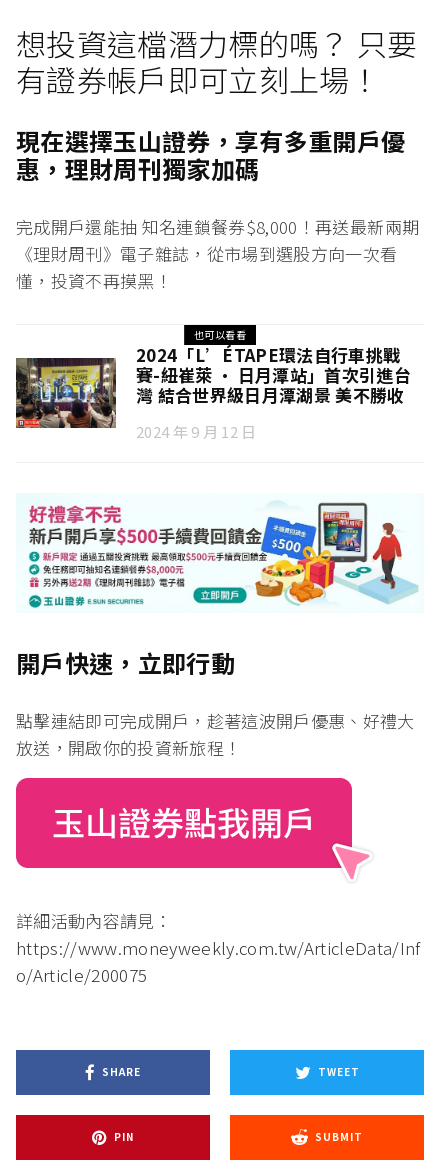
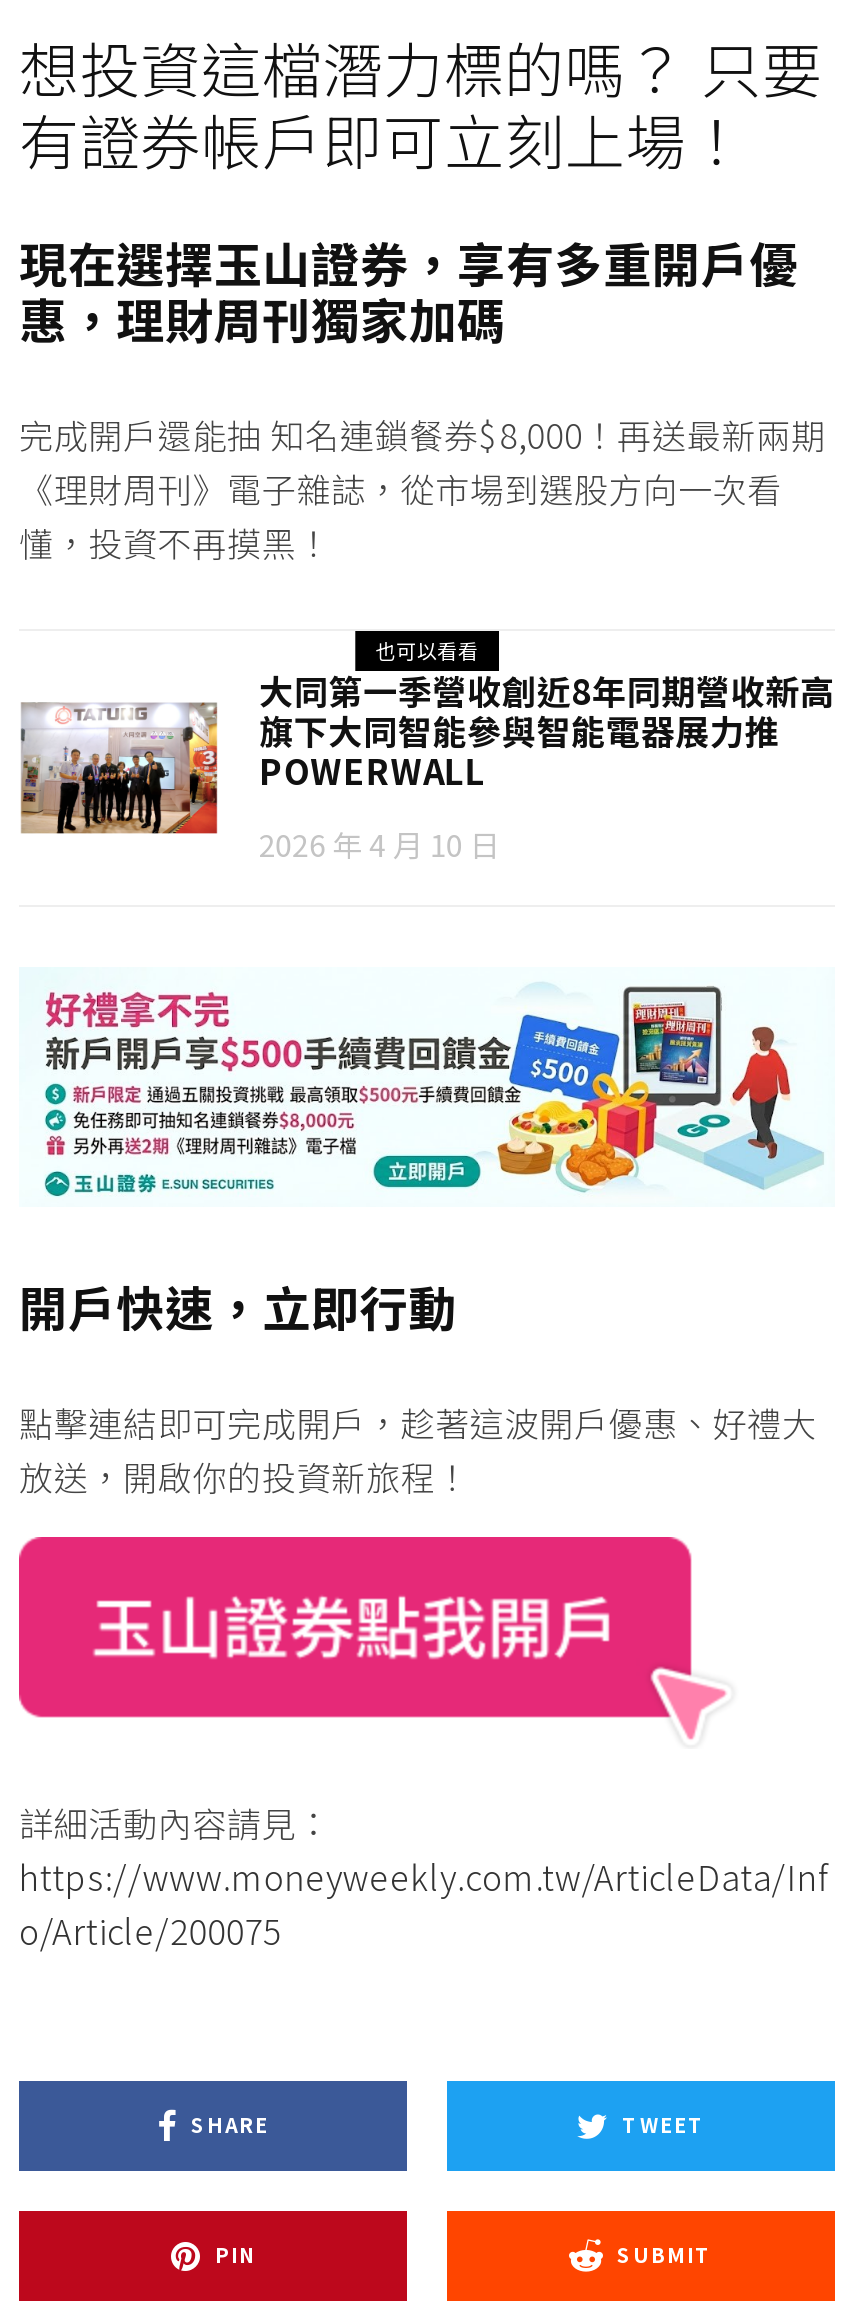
[15,342,411,429] [image] | 2024「L’ÉTAPE環法自行車挑戰 | 賽-紐崔萊 • 日月潭站」首次引進台 | 灣 結合世界級日月潭湖景 美不勝收 -> [19,664,835,837] [image] | 大同第一季營收創近8年同期營收新高 | 旗下大同智能參與智能電器展力推 | POWERWALL
[136,421,256,442] 2024 年 9 月 12 日 -> [259,822,500,864] 2026 年 4 月 10 日

